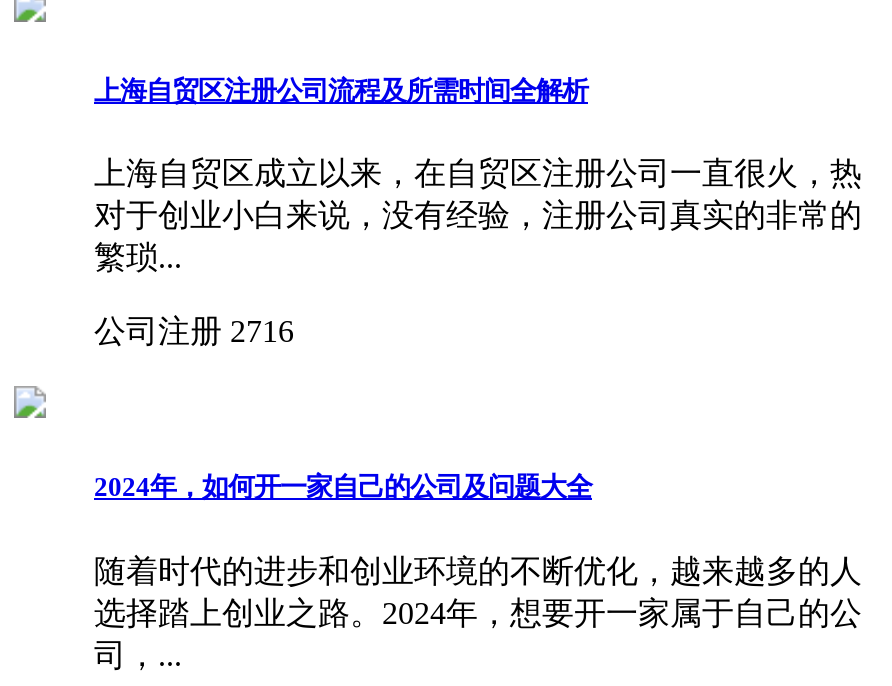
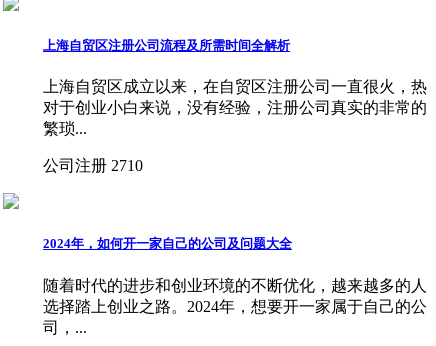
[94,314,294,348] 公司注册 2716 -> [43,157,143,174] 公司注册 2710

